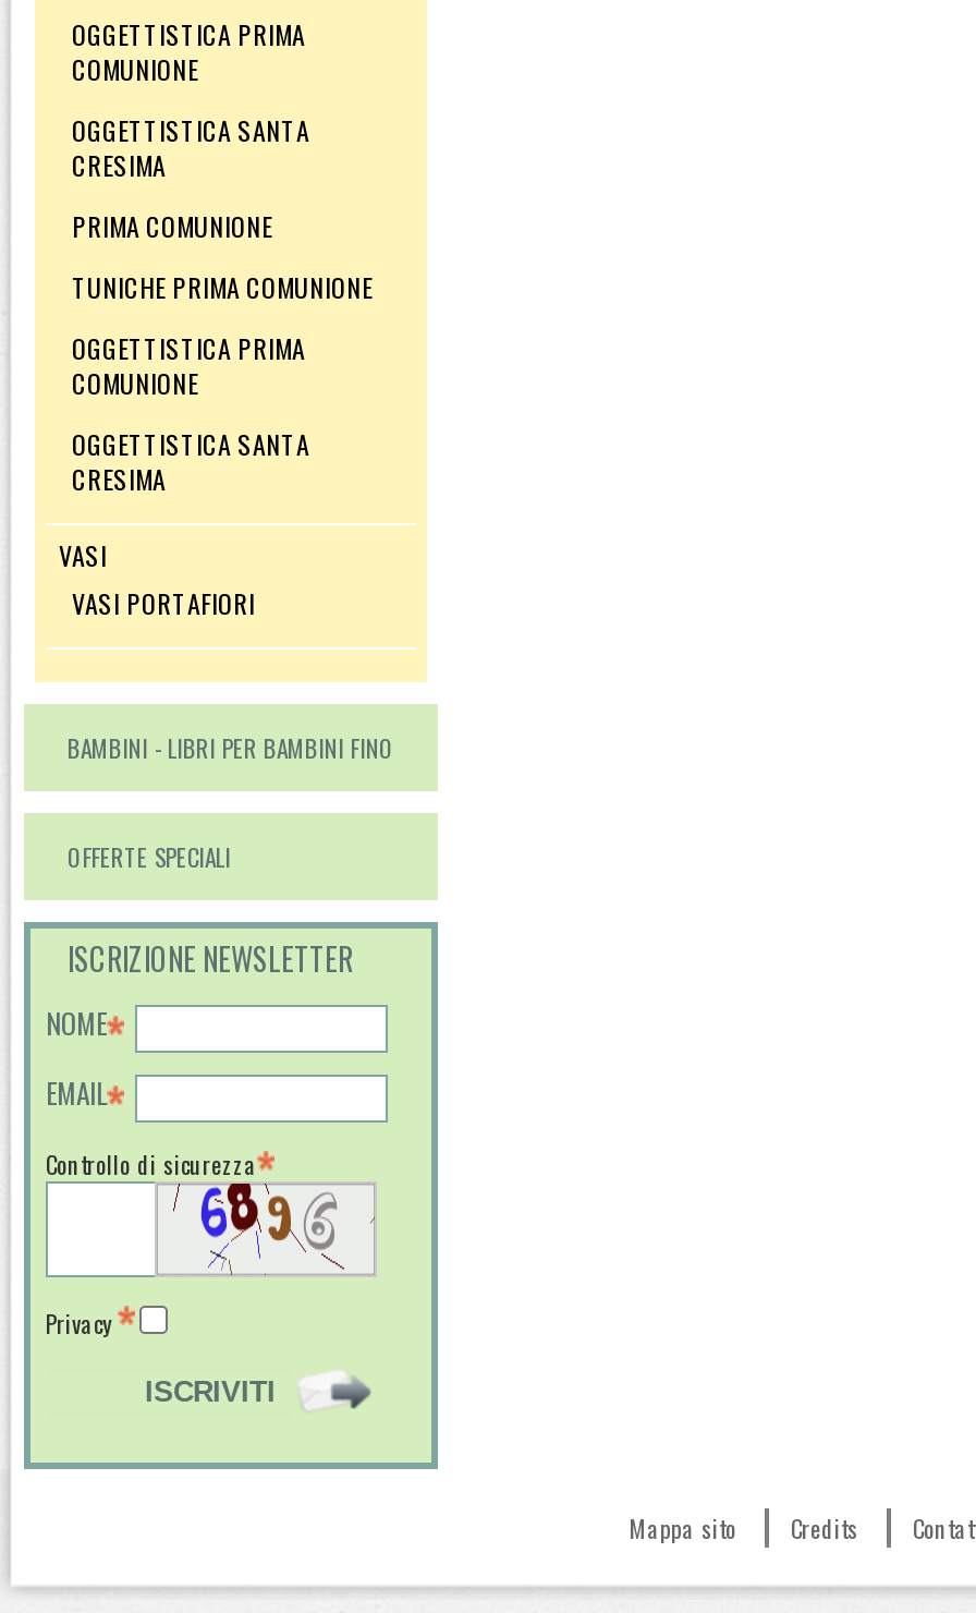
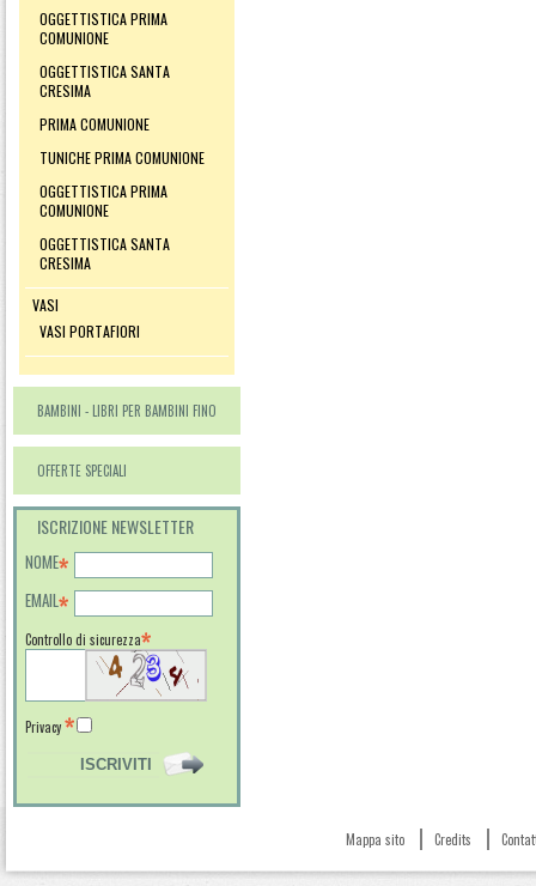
[198,1188,344,1271] [image] -> [96,653,200,698] [image]

